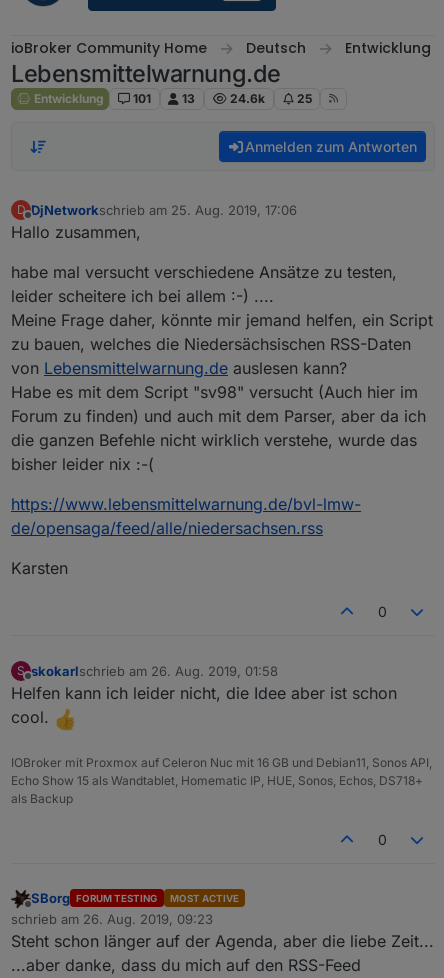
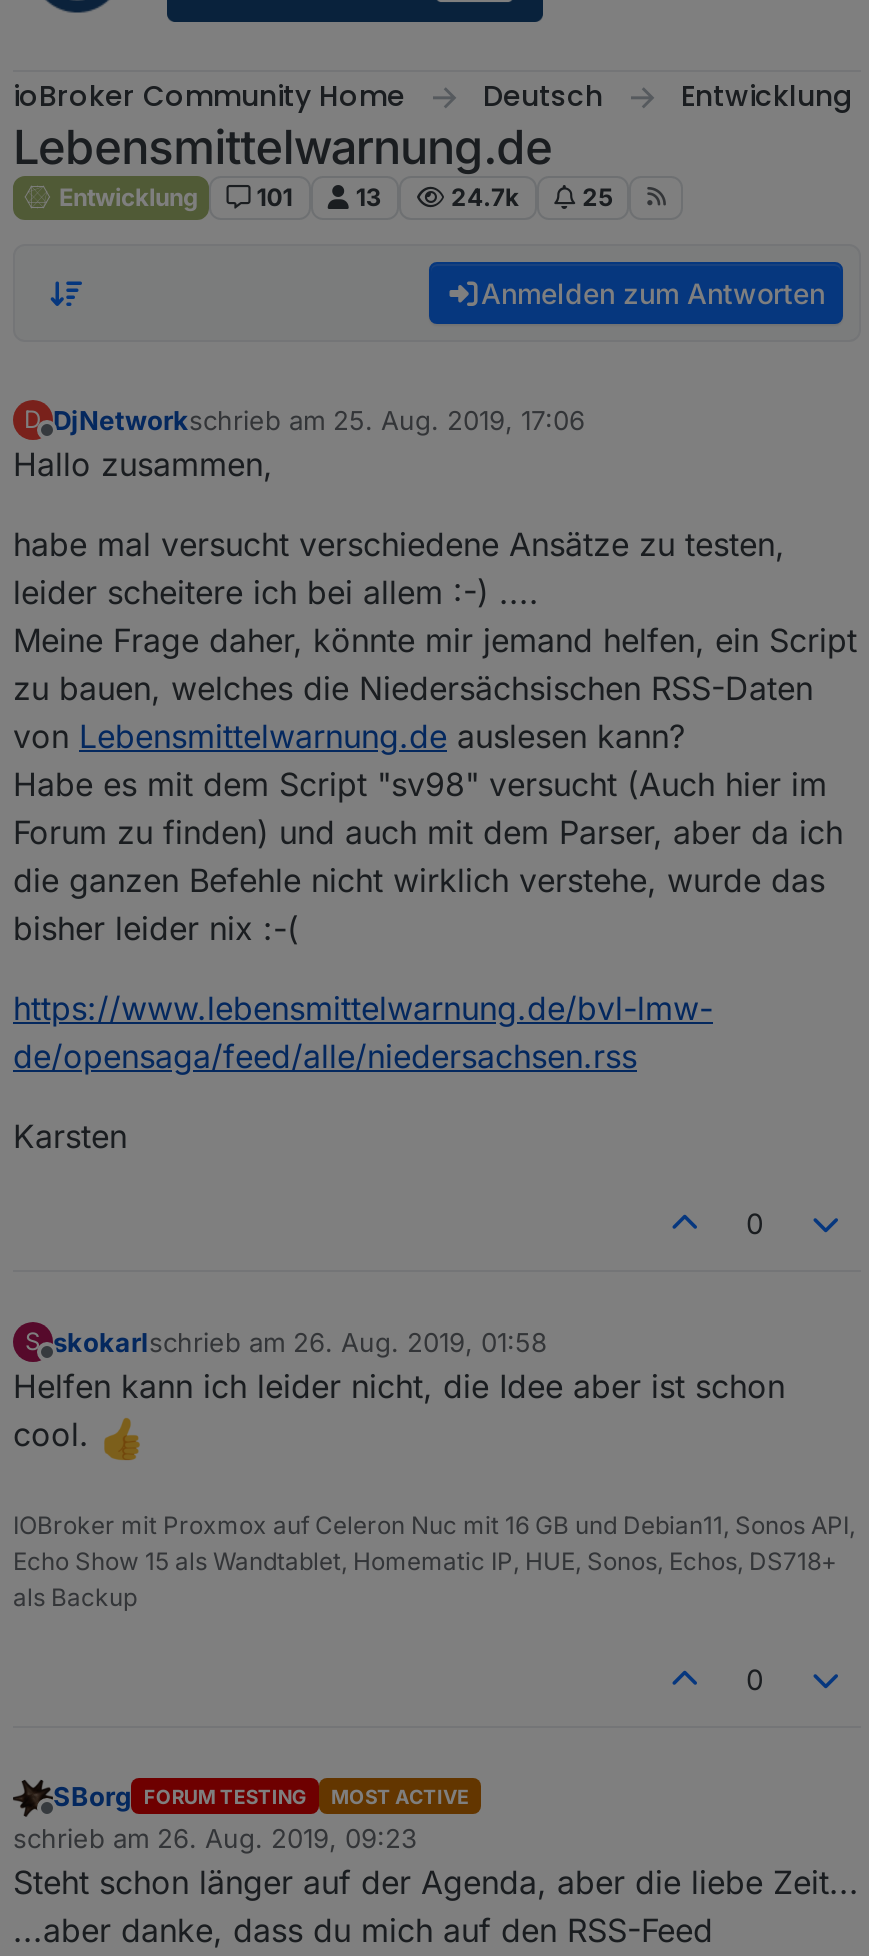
[230,91,265,106] 24.6k -> [451,182,519,212] 24.7k

